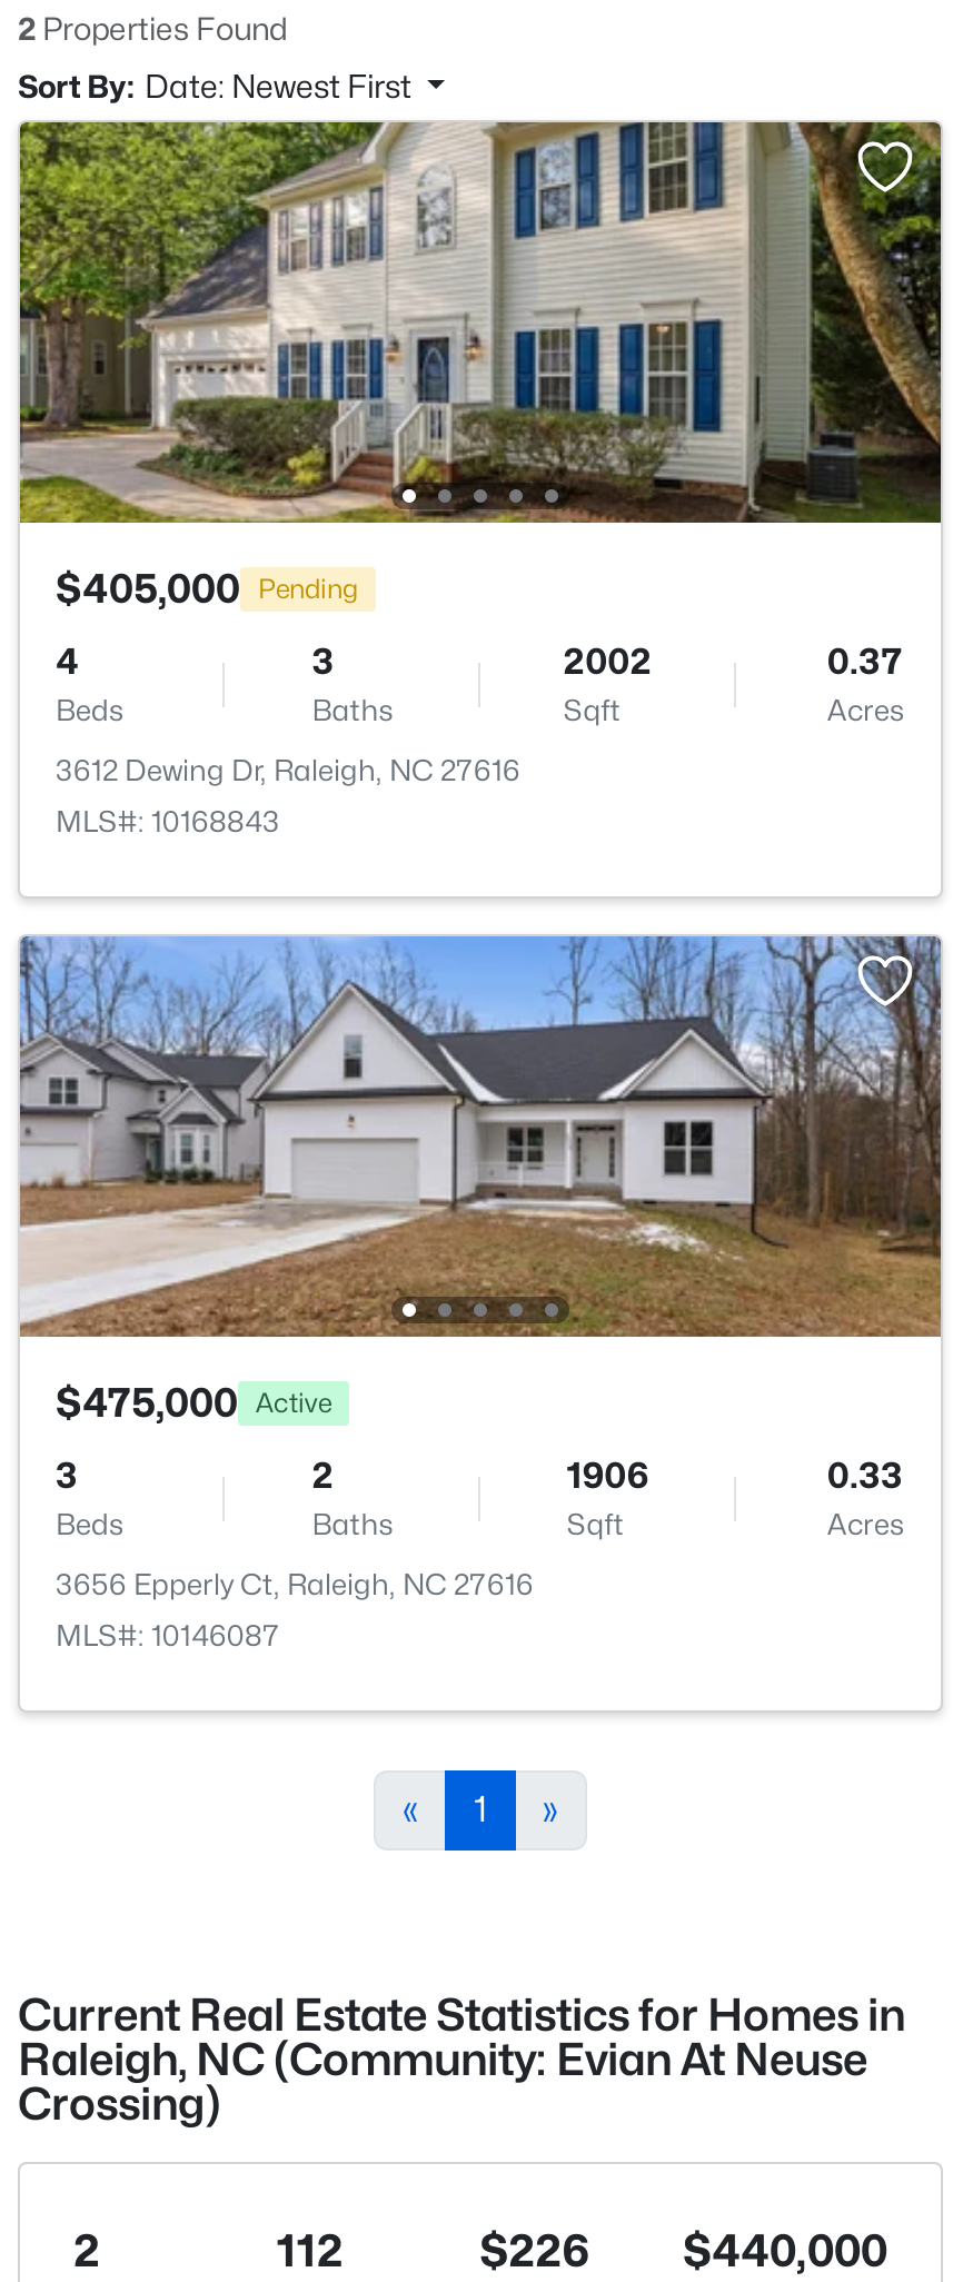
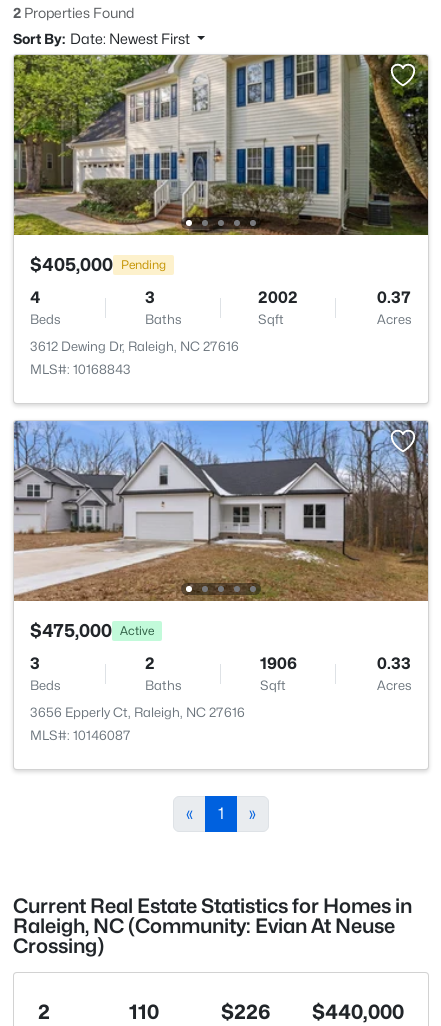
[276,2224,343,2278] 112 -> [129,1000,159,1024] 110

